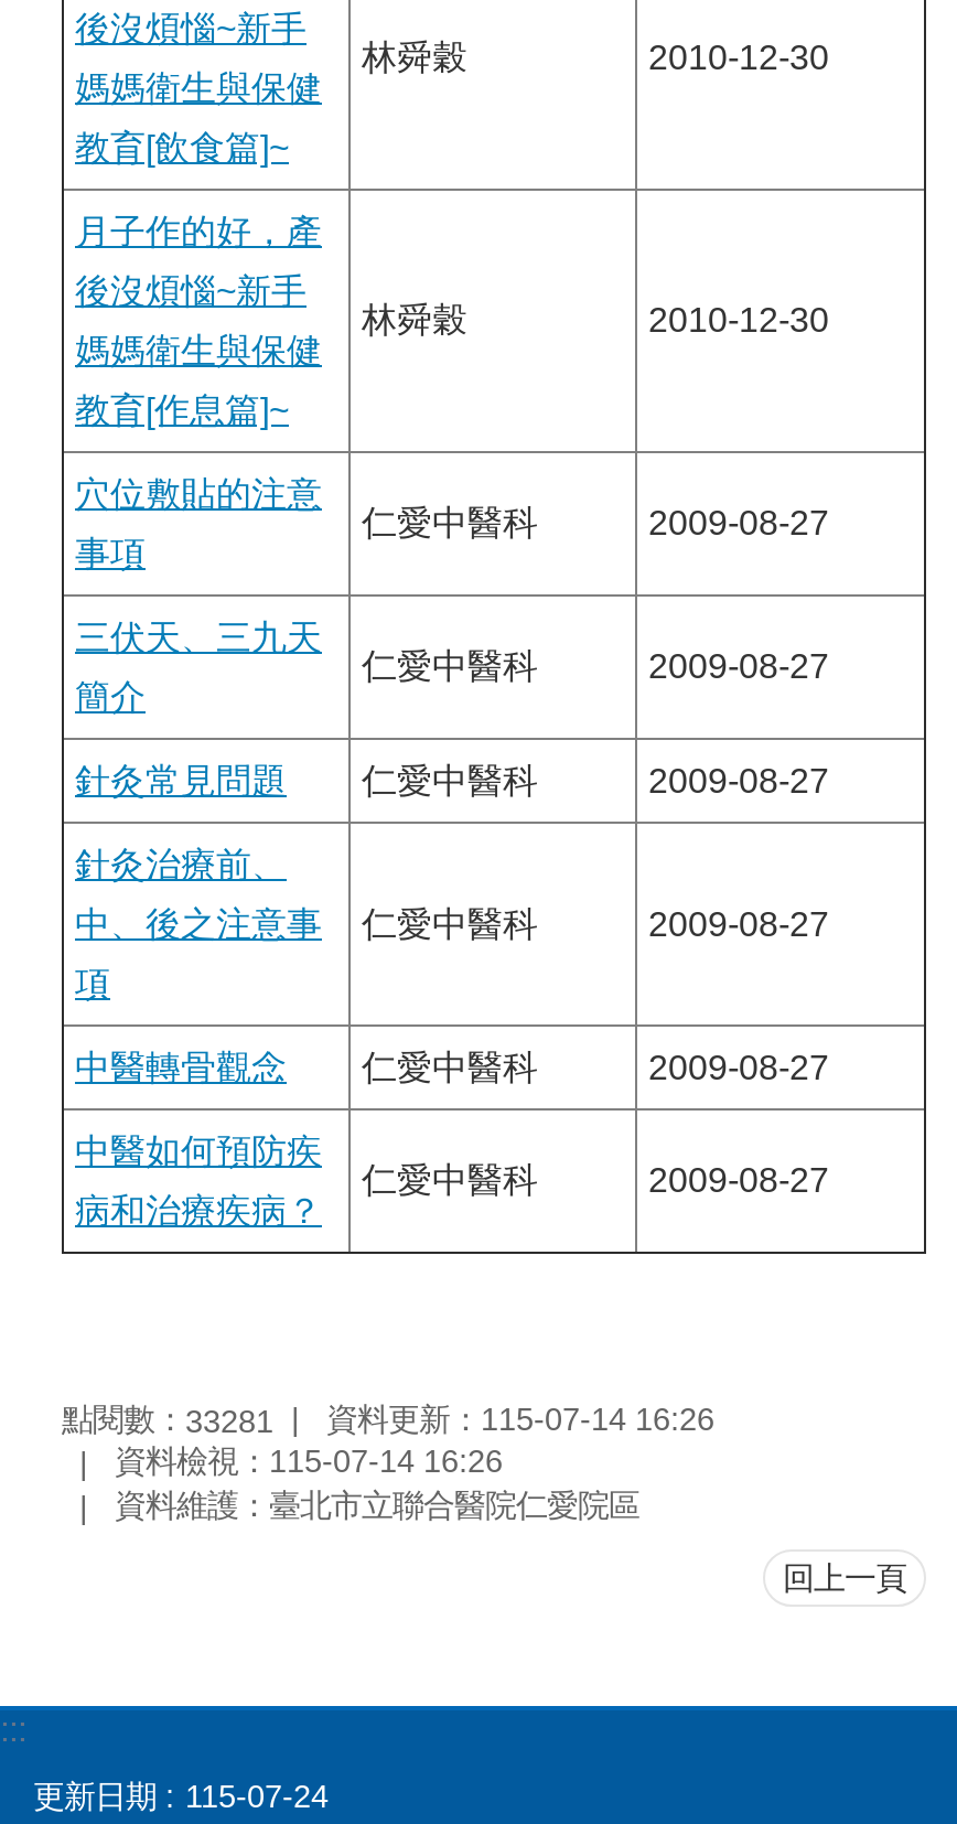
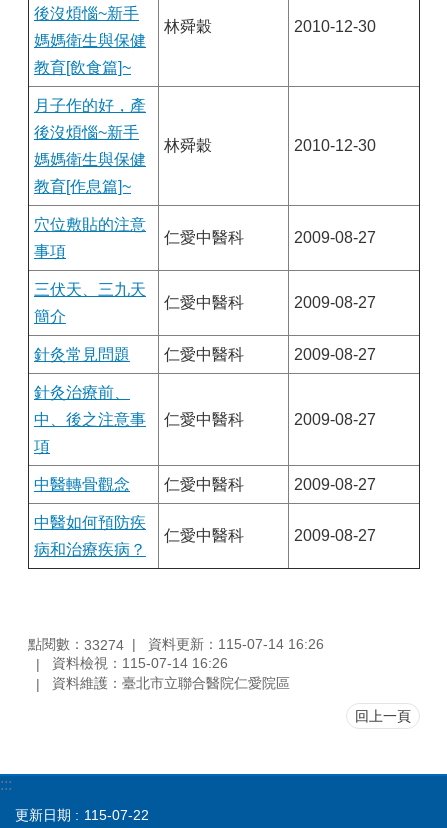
[62,1401,273,1439] 點閱數：33281 -> [28,636,124,653] 點閱數：33274
[33,1779,329,1814] 更新日期 115-07-24 -> [15,807,149,823] 更新日期 115-07-22

